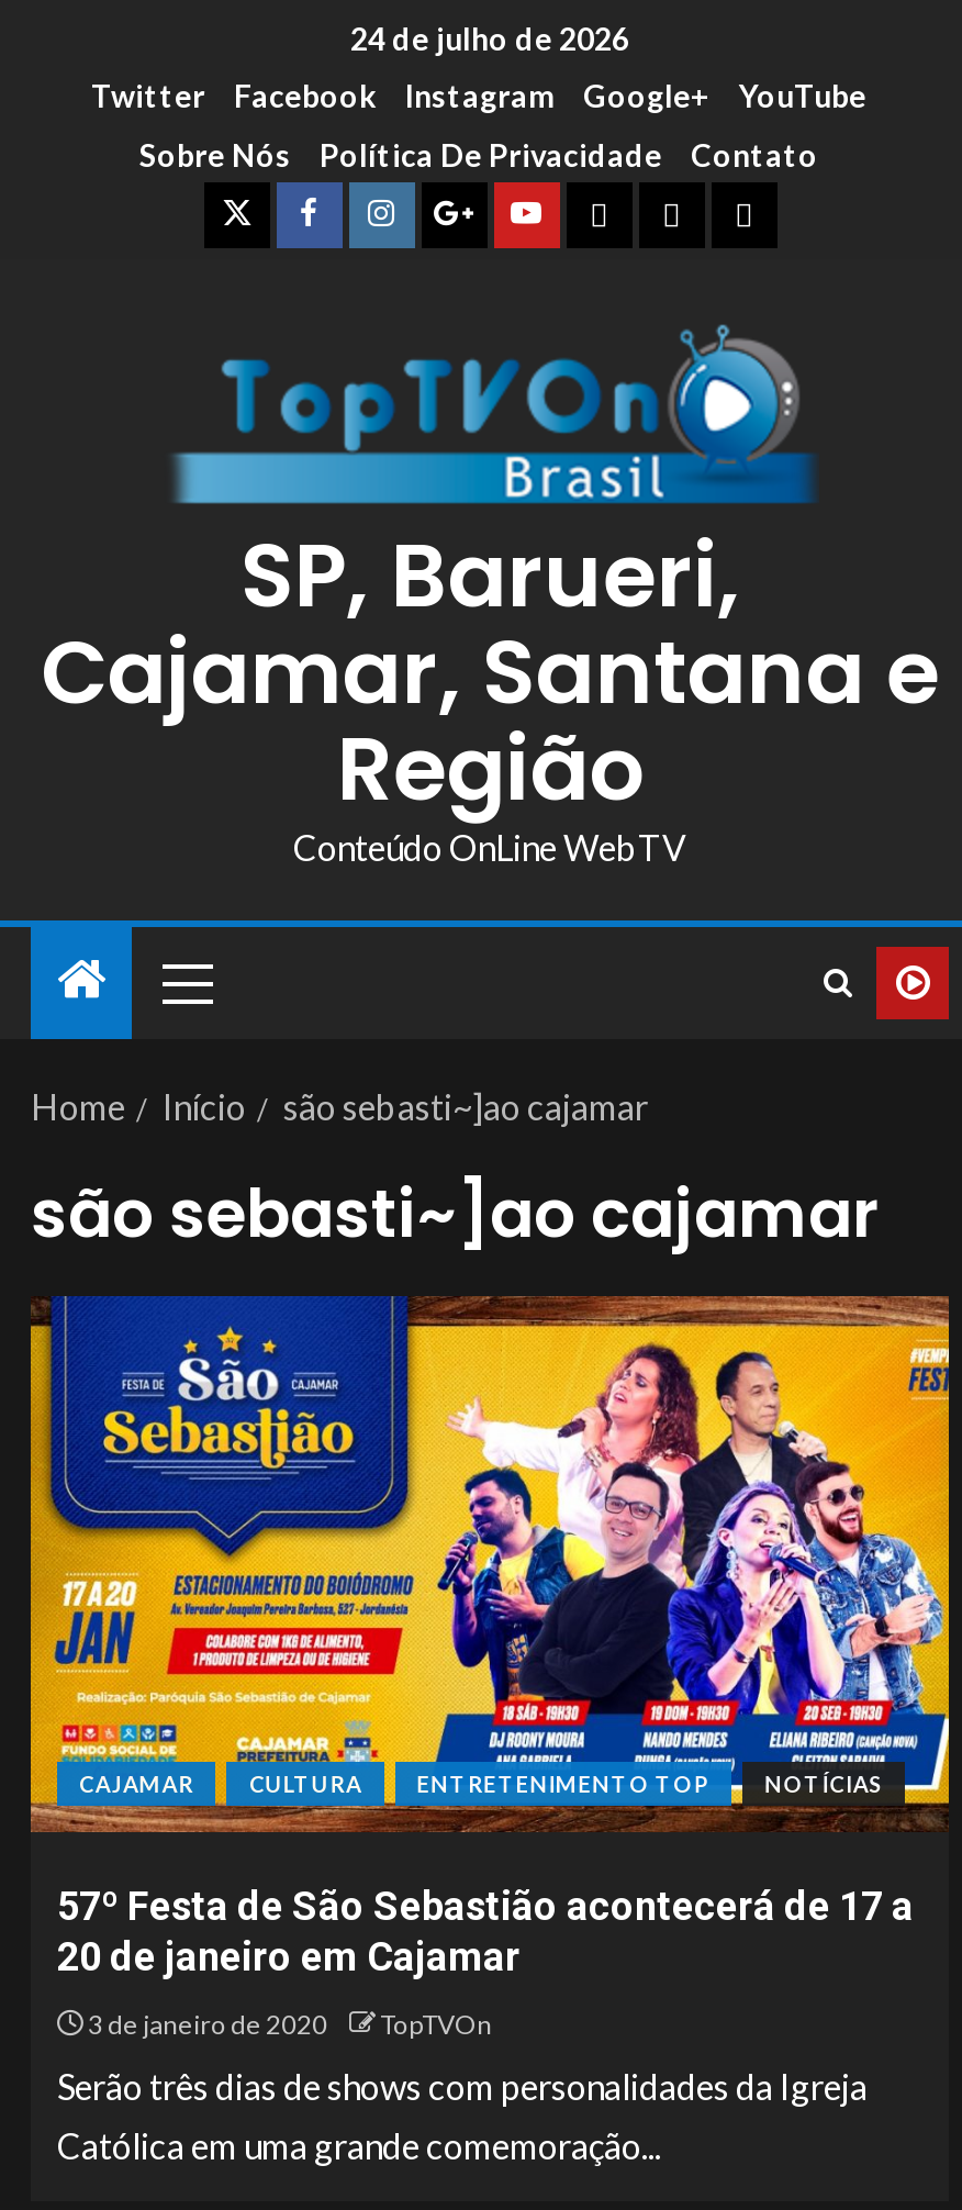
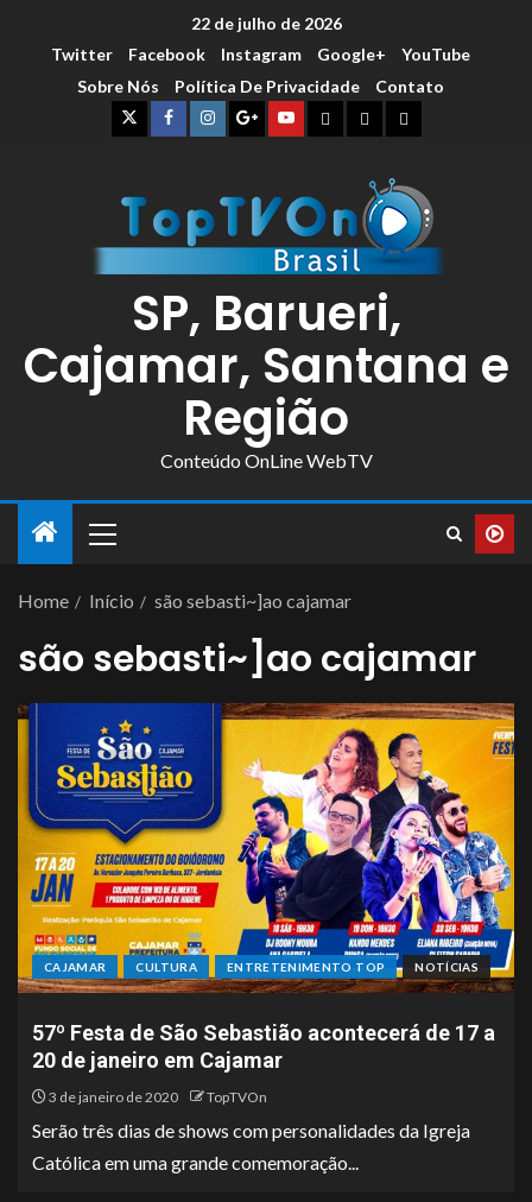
[350,21,629,58] 24 de julho de 2026 -> [191,14,341,34] 22 de julho de 2026

